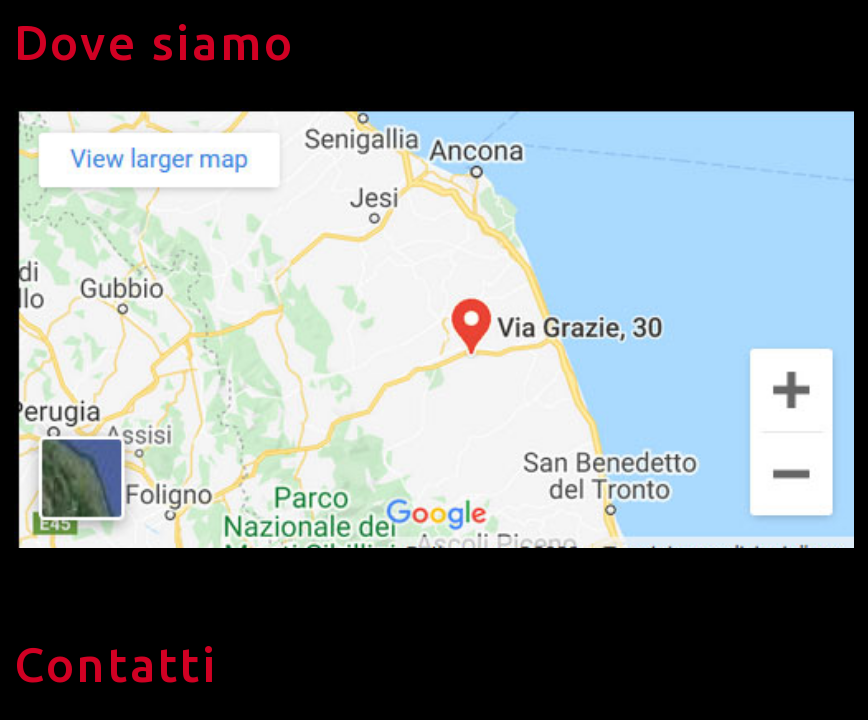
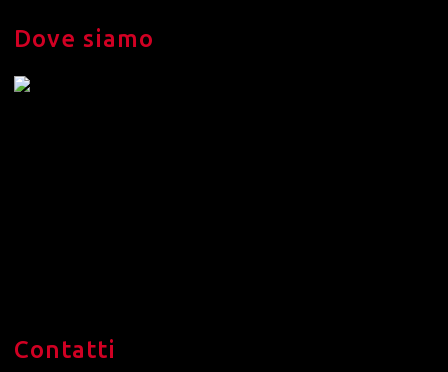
[14,109,856,551] [image] -> none

